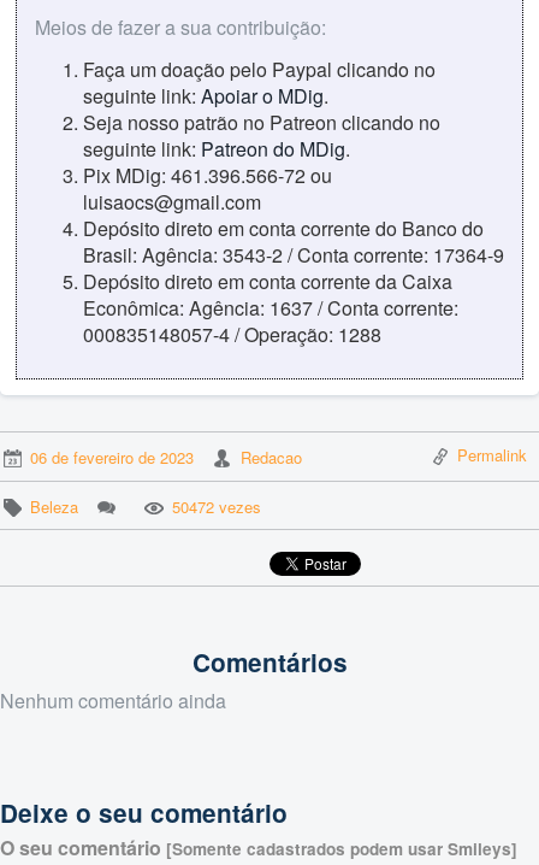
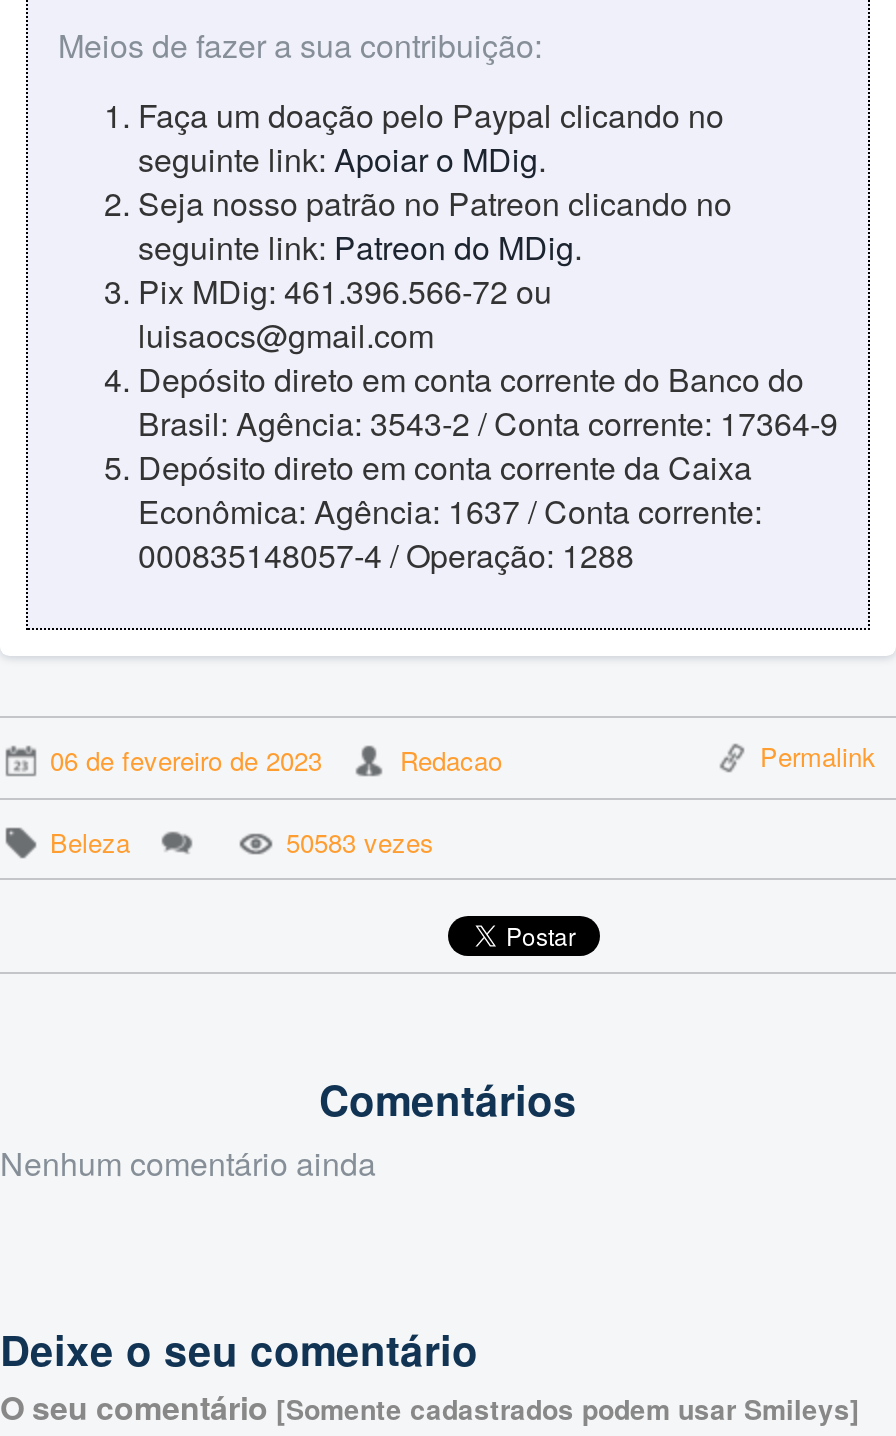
[172,495,261,518] 50472 vezes -> [286,822,434,860] 50583 vezes

